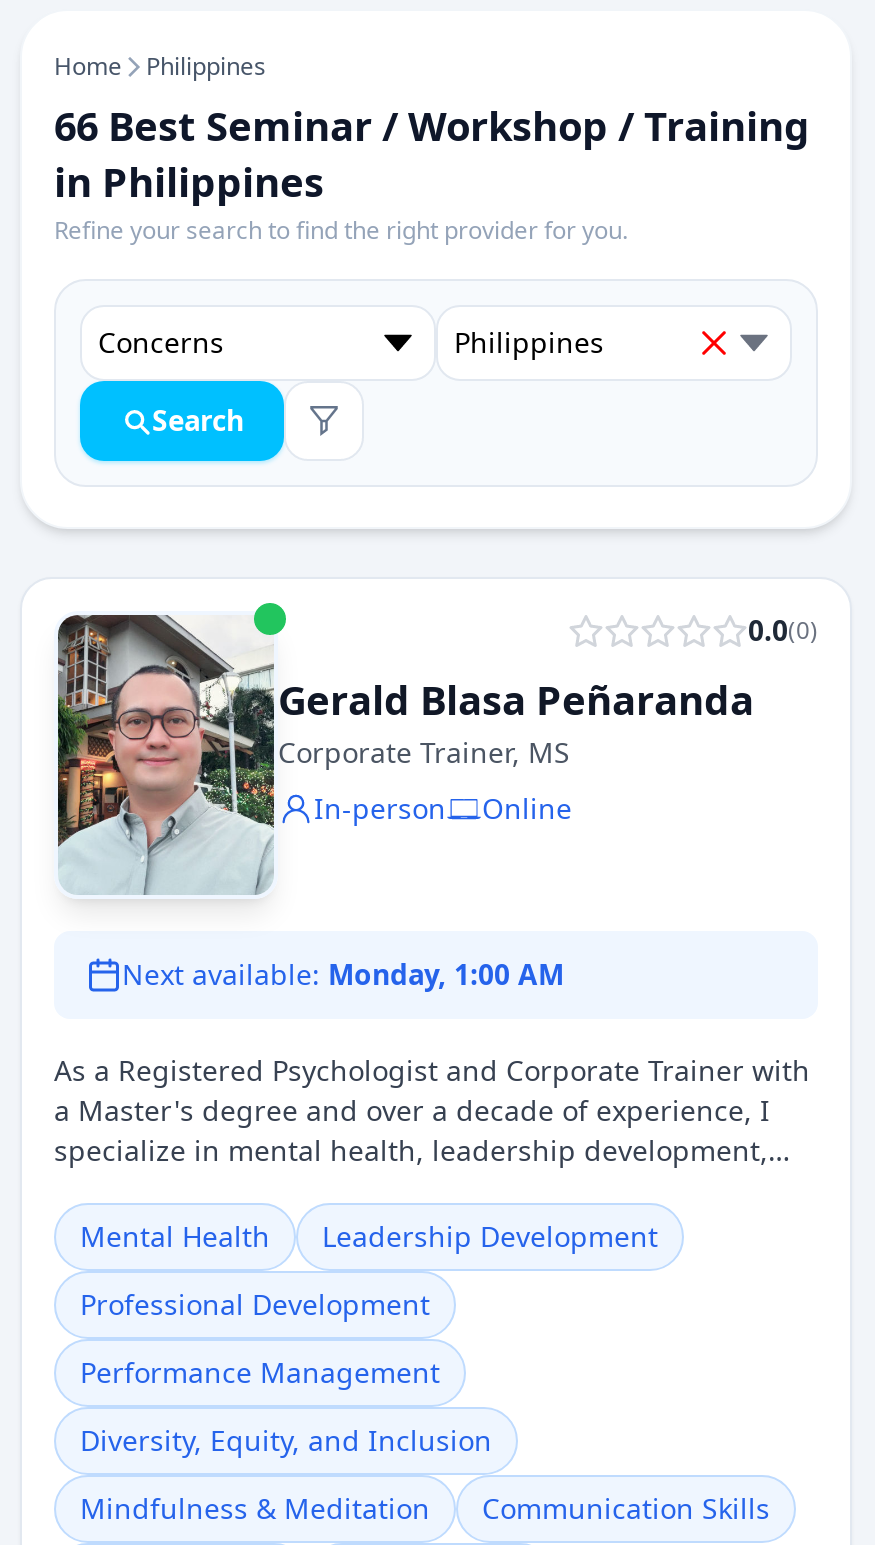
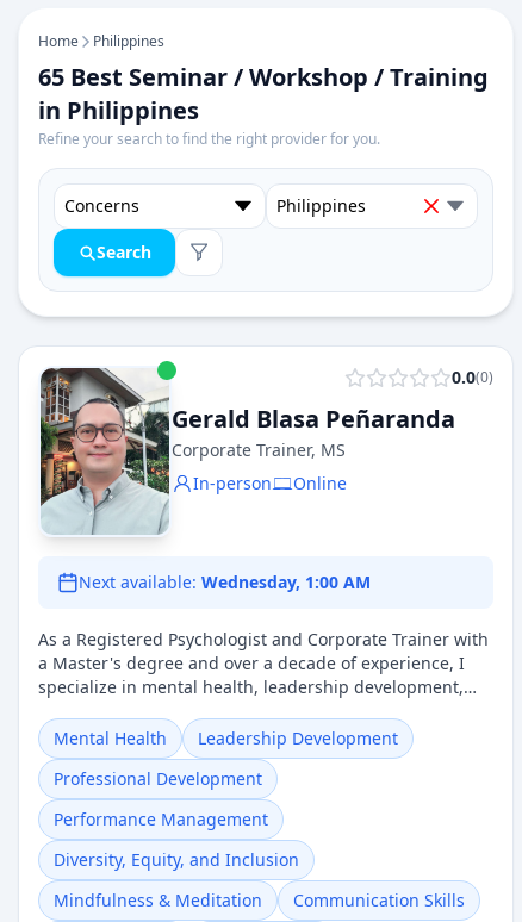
[54,99,810,153] 66 Best Seminar / Workshop / Training -> [38,61,489,93] 65 Best Seminar / Workshop / Training
[122,955,564,993] Next available: Monday, 1:00 AM -> [79,571,371,593] Next available: Wednesday, 1:00 AM

